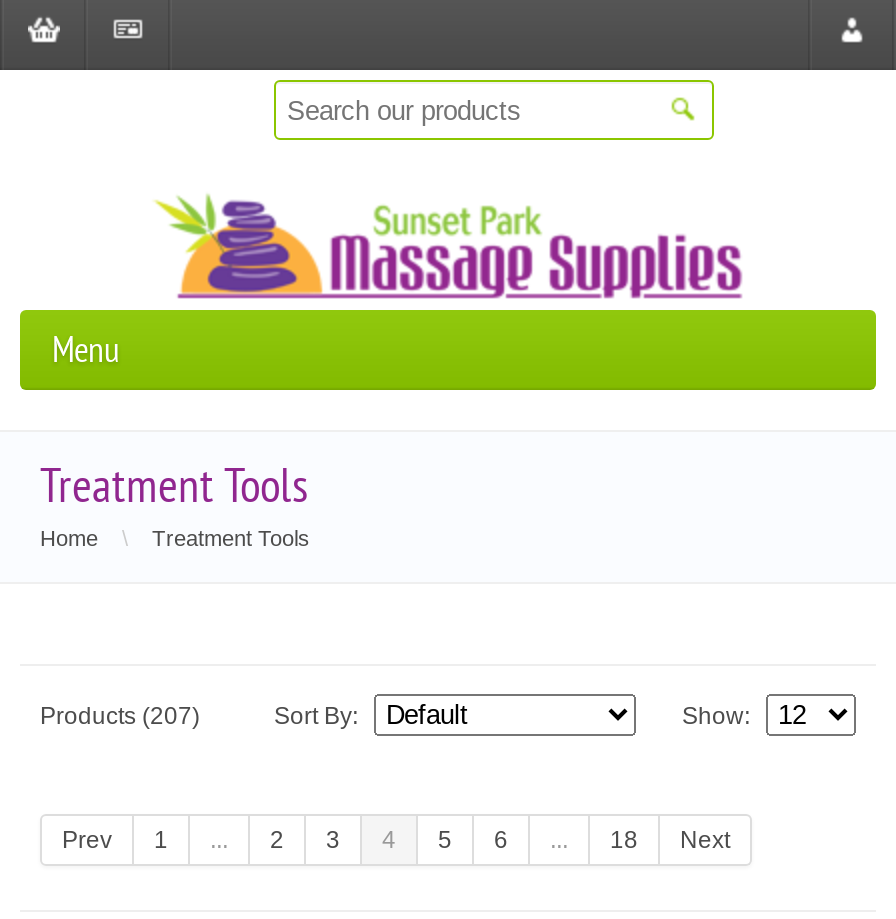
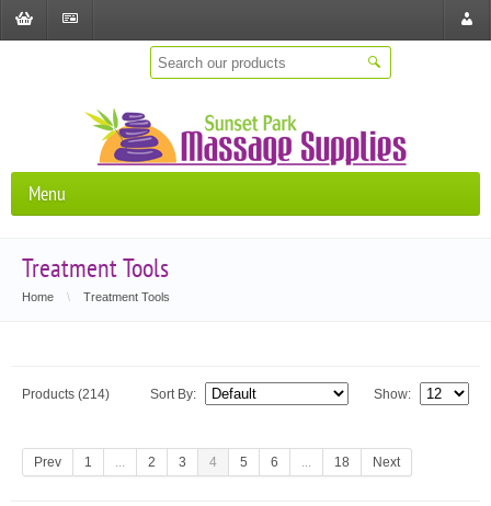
[40,702,200,730] Products (207) -> [22,387,110,402] Products (214)

